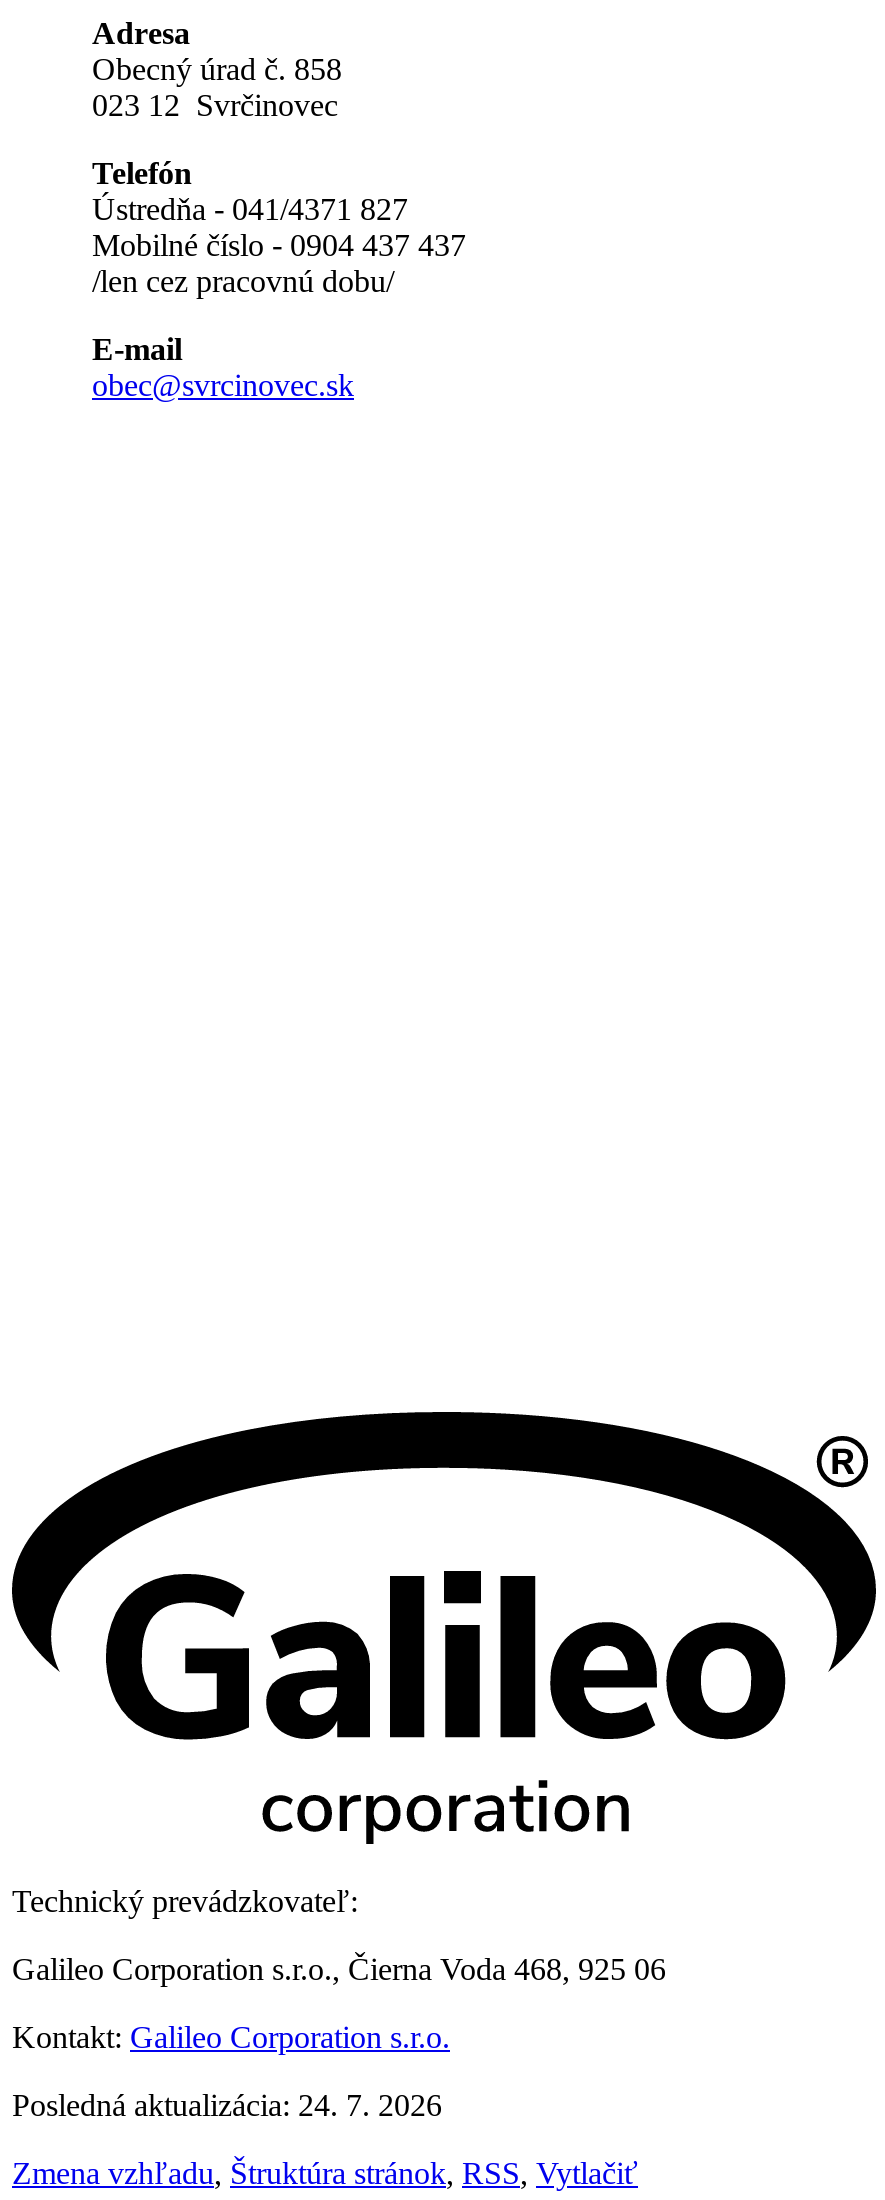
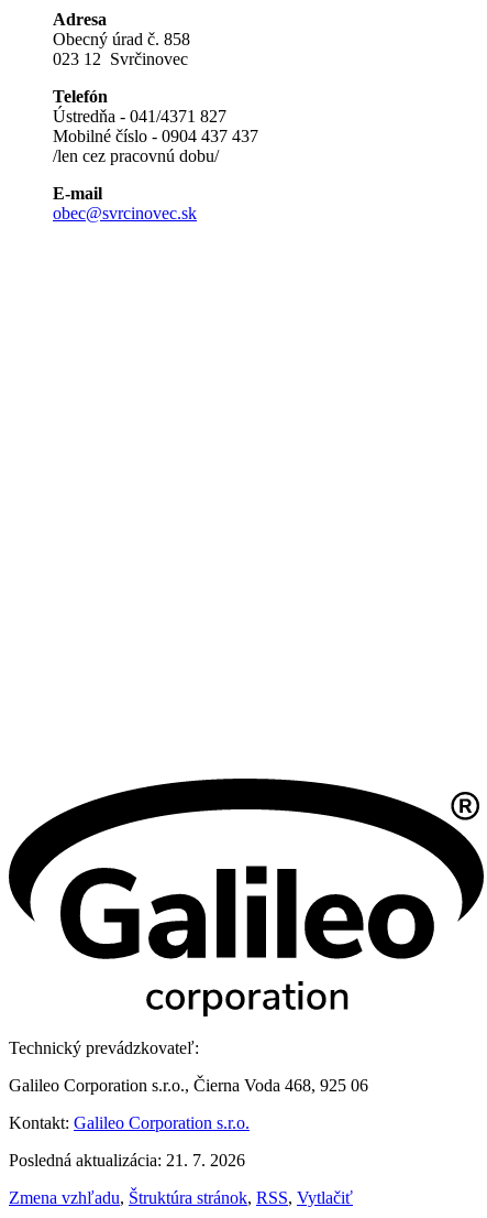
[12,2088,442,2122] Posledná aktualizácia: 24. 7. 2026 -> [9,1151,245,1170] Posledná aktualizácia: 21. 7. 2026

